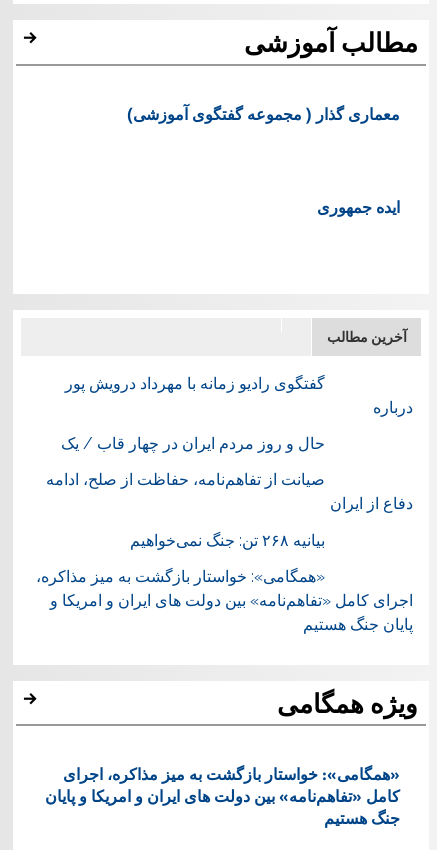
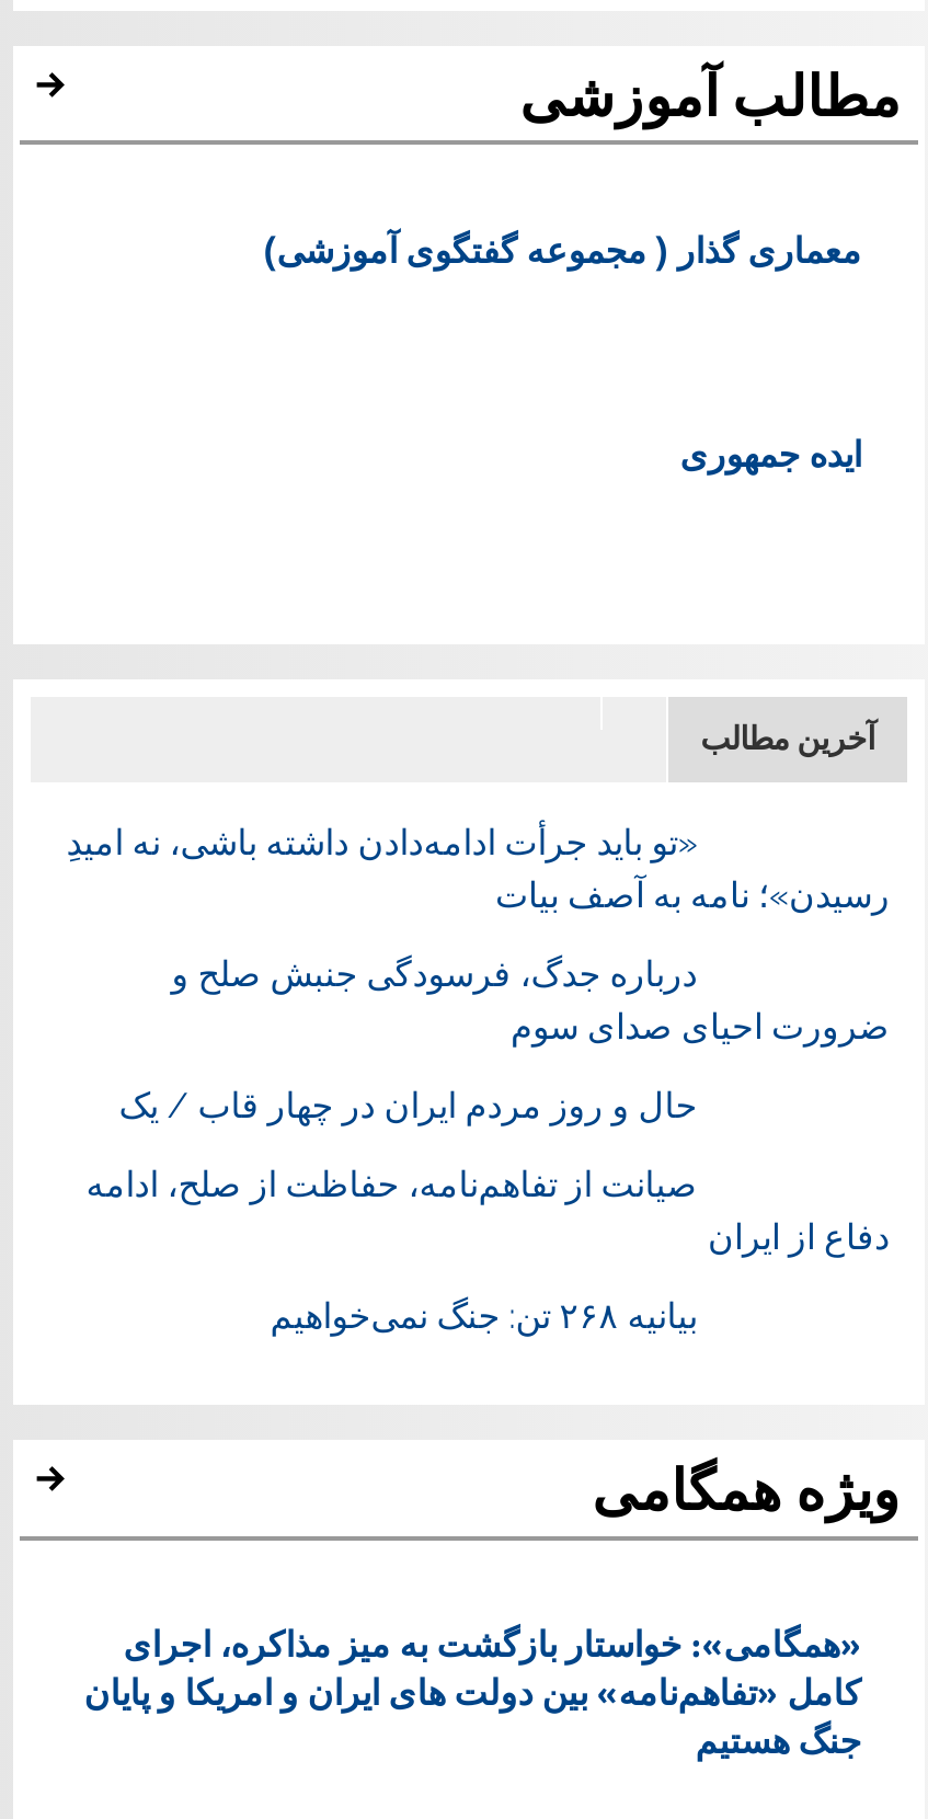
[65,374,413,417] گفتگوی رادیو زمانه با مهرداد درویش پور | درباره -> [66,820,890,1046] «تو باید جرأت ادامه‌دادن داشته باشی، نه امیدِ | رسیدن»؛ نامه به آصف بیات | درباره جدگ، فرسودگی جنبش صلح و | ضرورت احیای صدای سوم
moved [46,434,413,513] -> [86,1084,890,1257]: حال و روز مردم ایران در چهار قاب / یک | صیانت از تفاهم‌نامه، حفاظت از صلح، ادامه | دفاع از ایران
[36,567,413,634] «همگامی»: خواستار بازگشت به میز مذاکره، | اجرای کامل «تفاهم‌نامه» بین دولت های ایران و امریکا و | پایان جنگ هستیم -> none

